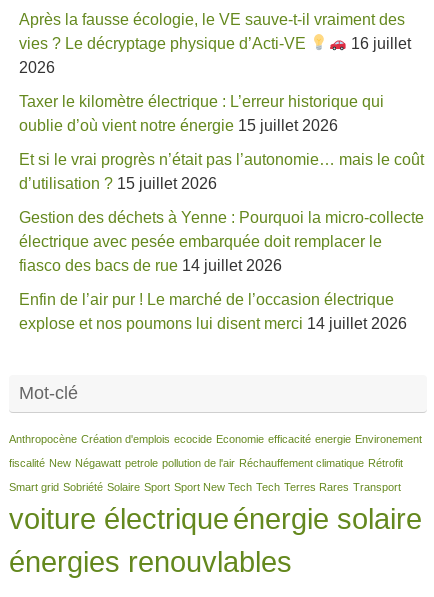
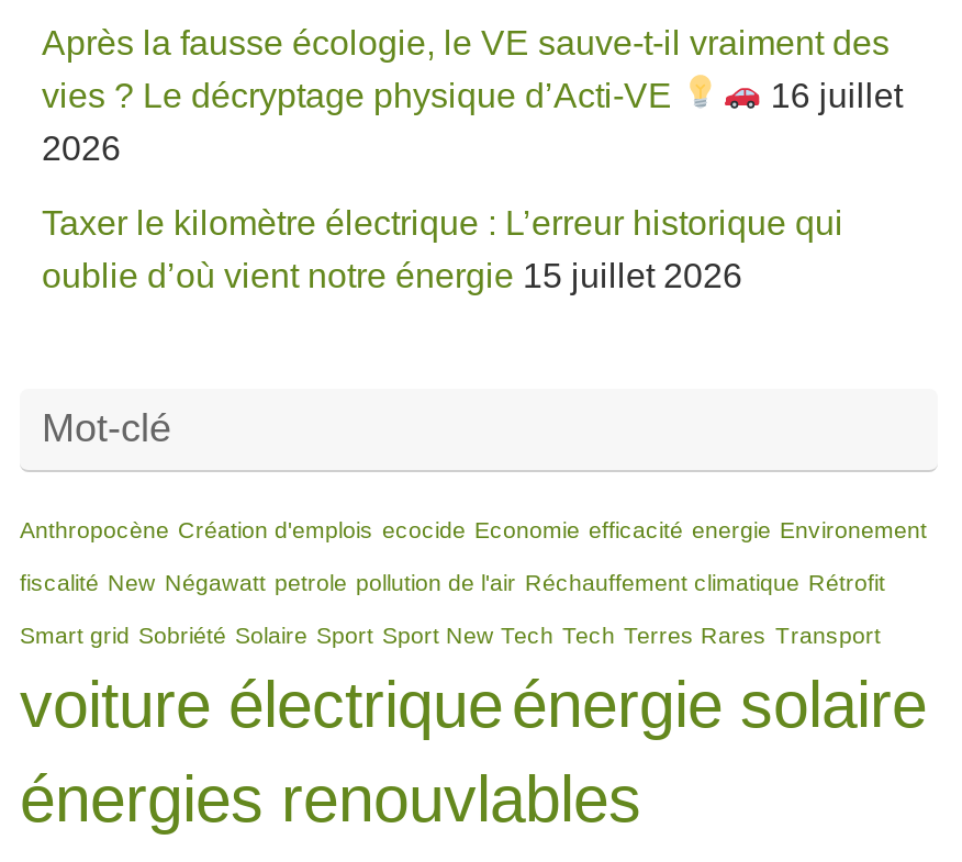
[19,150,424,332] Et si le vrai progrès n’était pas l’autonomie… mais le coût | d’utilisation ? 15 juillet 2026 | Gestion des déchets à Yenne : Pourquoi la micro-collecte | électrique avec pesée embarquée doit remplacer le | fiasco des bacs de rue 14 juillet 2026 | Enfin de l’air pur ! Le marché de l’occasion électrique | explose et nos poumons lui disent merci 14 juillet 2026 -> none

